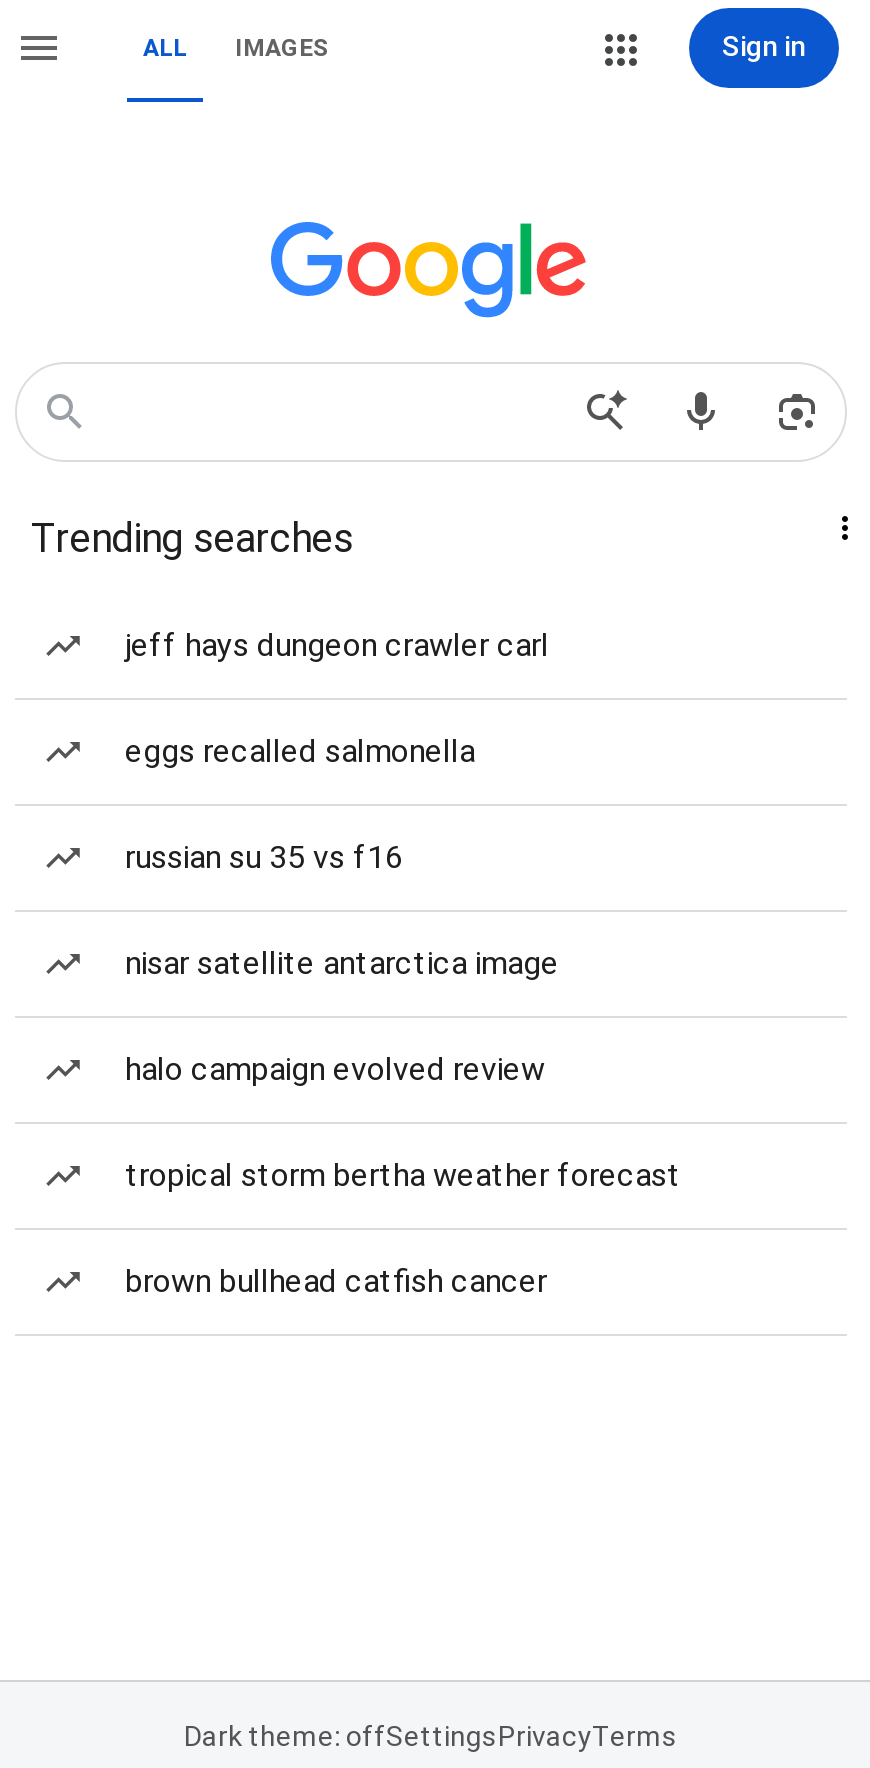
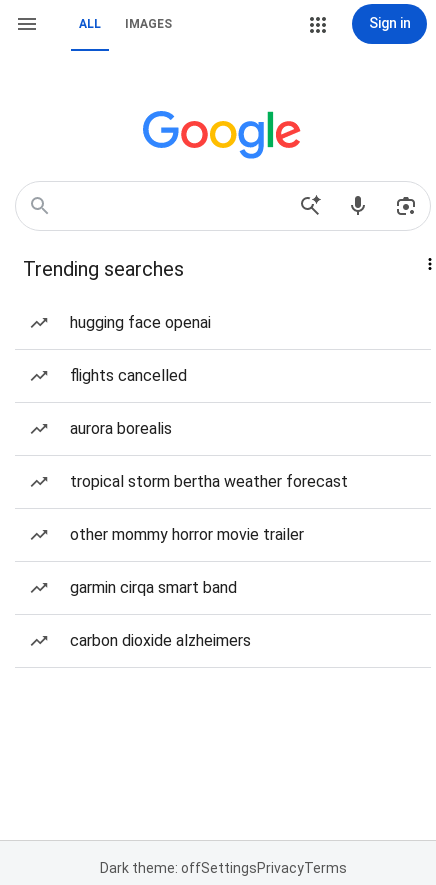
[125,626,559,1088] jeff hays dungeon crawler carl | eggs recalled salmonella | russian su 35 vs f16 | nisar satellite antarctica image | halo campaign evolved review -> [70,313,211,438] hugging face openai | flights cancelled | aurora borealis
moved [125,1156,681,1194] -> [70,472,348,491]: tropical storm bertha weather forecast
[125,1262,547,1300] brown bullhead catfish cancer -> [70,525,304,650] other mommy horror movie trailer | garmin cirqa smart band | carbon dioxide alzheimers

